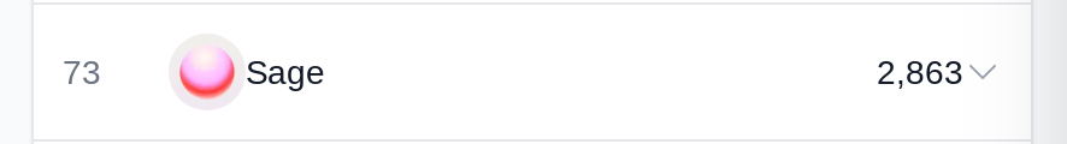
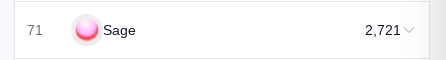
[63,53,101,91] 73 -> [27,22,43,38] 71
[877,53,963,91] 2,863 -> [365,22,401,38] 2,721

